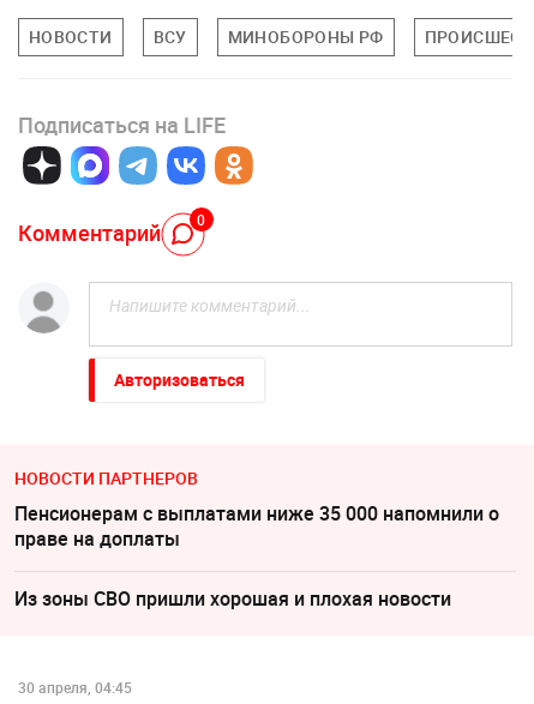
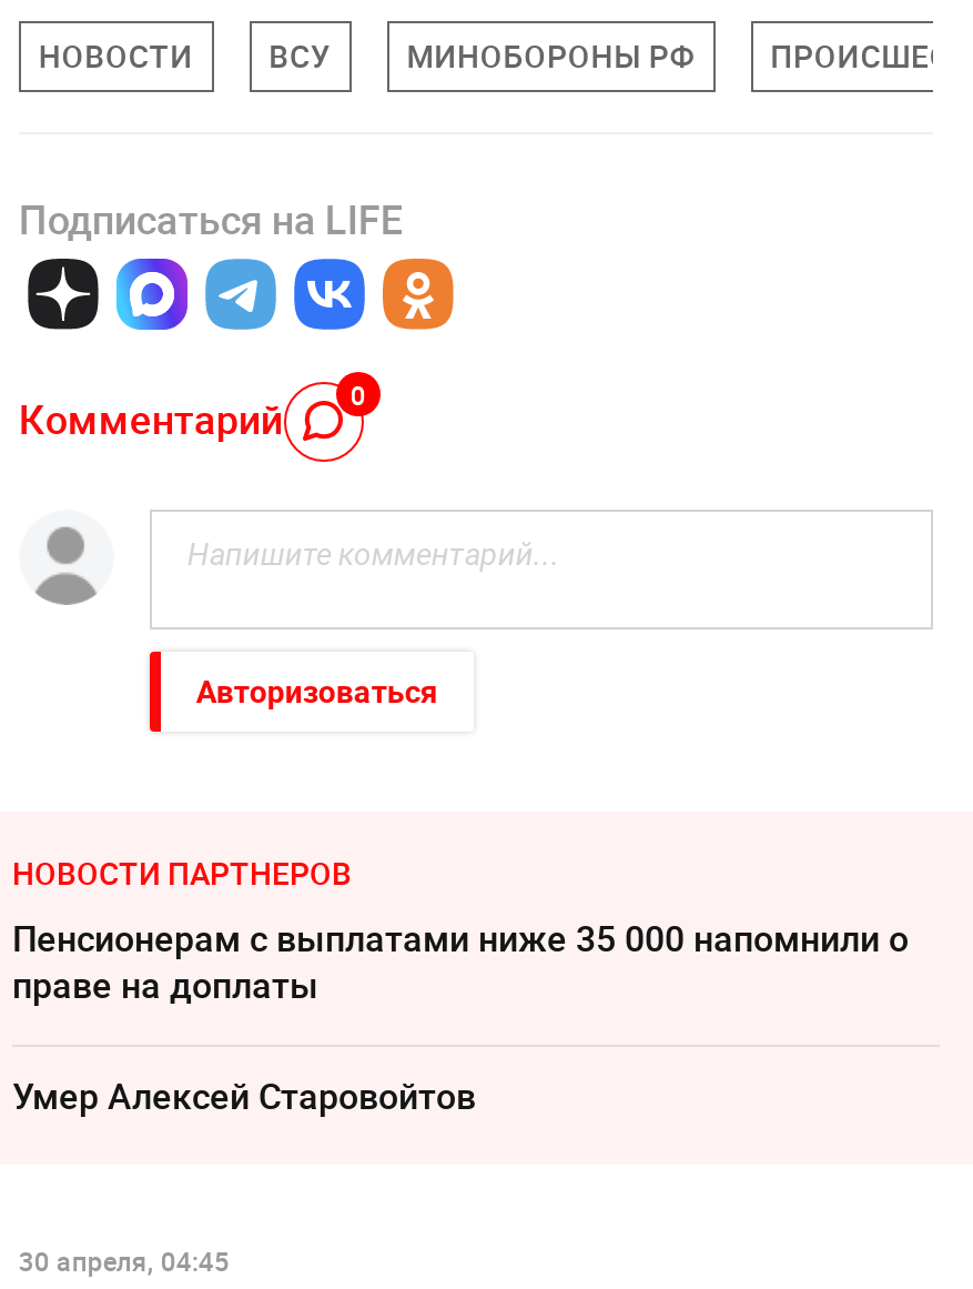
[14,585,451,612] Из зоны СВО пришли хорошая и плохая новости -> [12,1071,476,1120] Умер Алексeй Старовойтов

